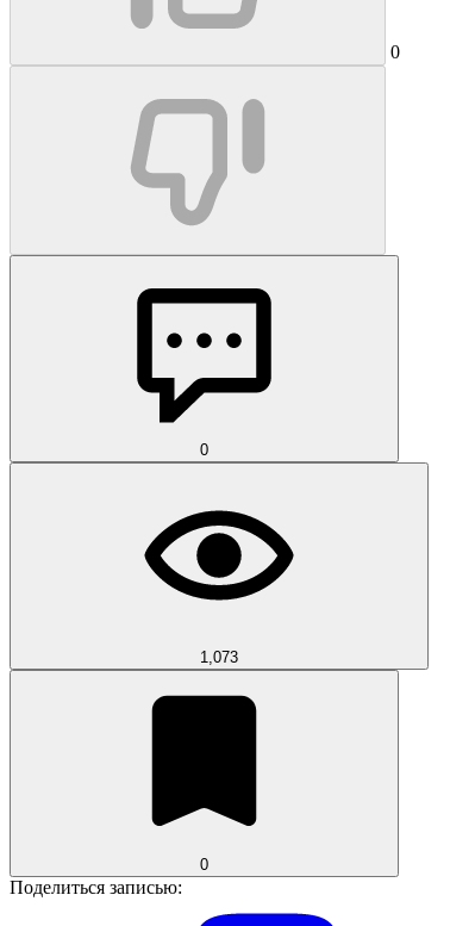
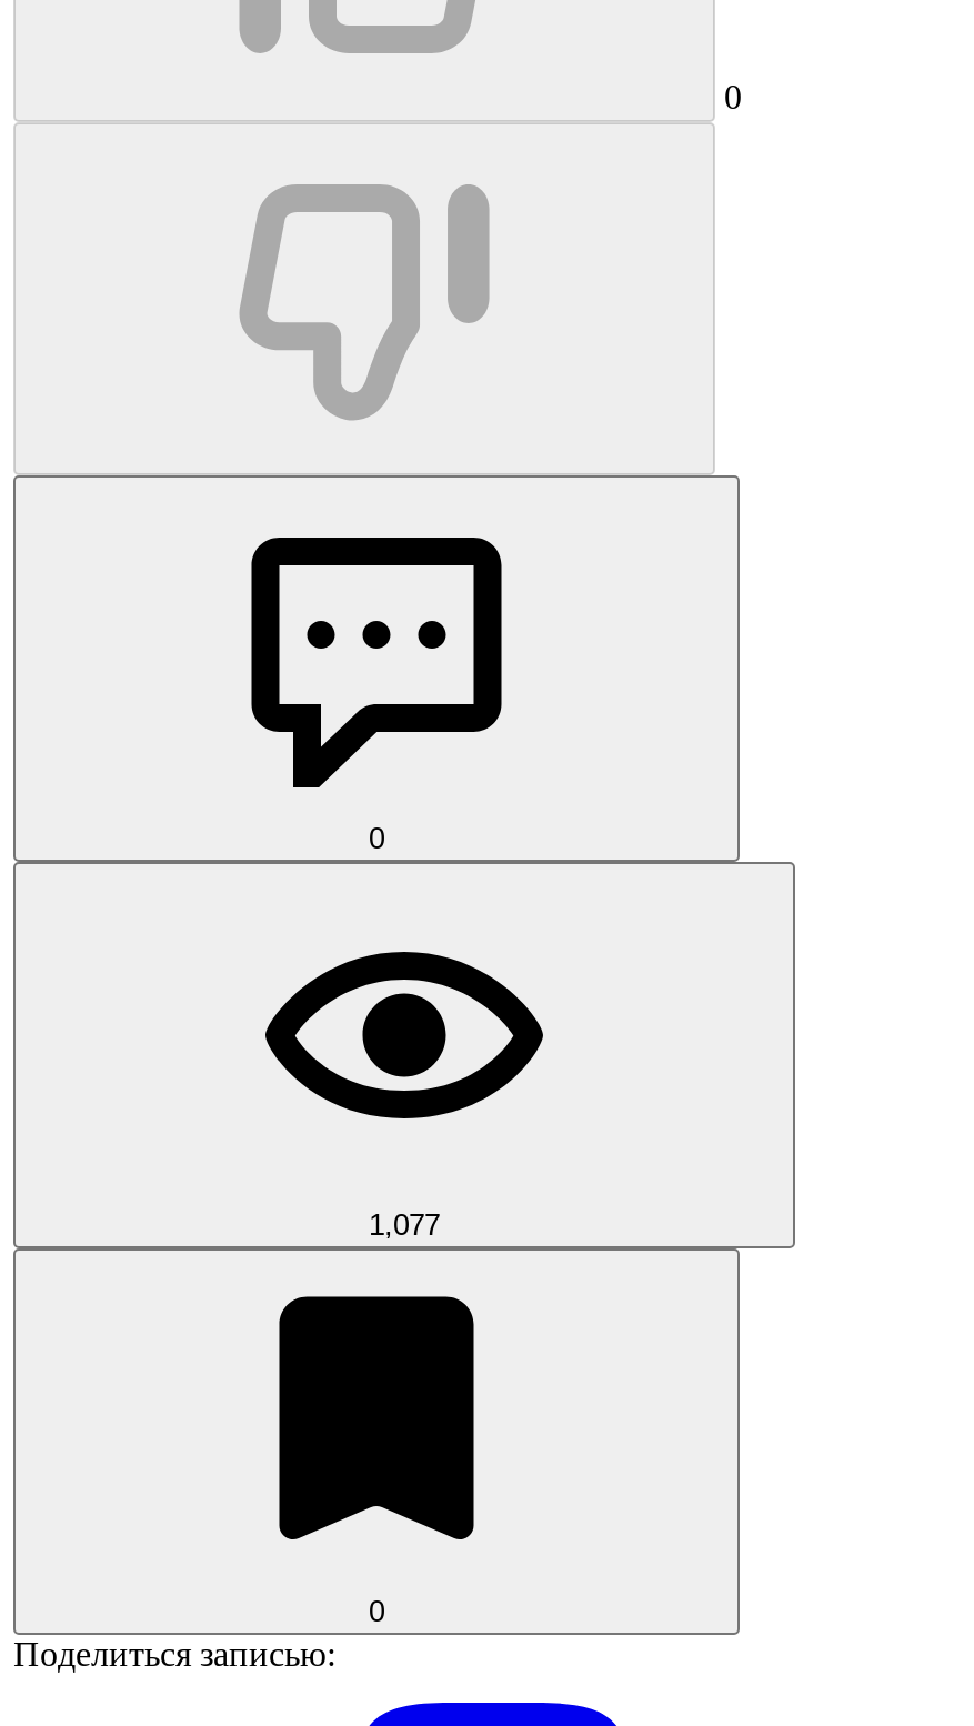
[200,648,238,666] 1,073 -> [369,1208,440,1242] 1,077

